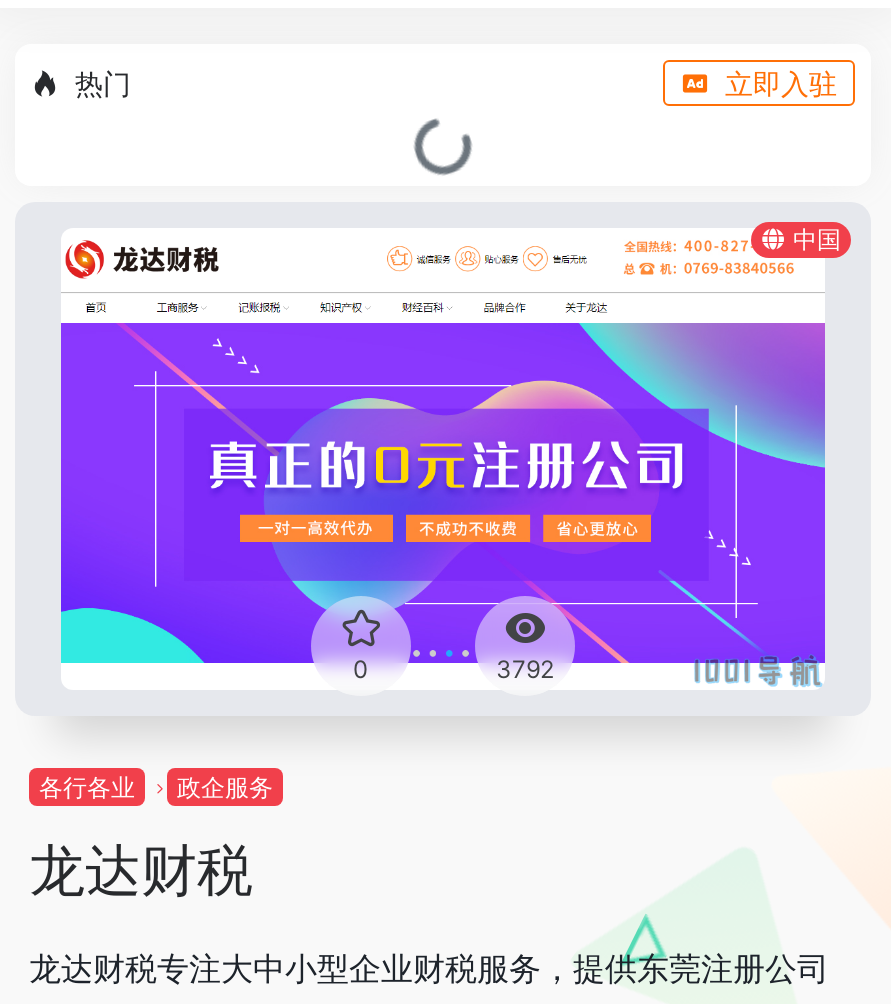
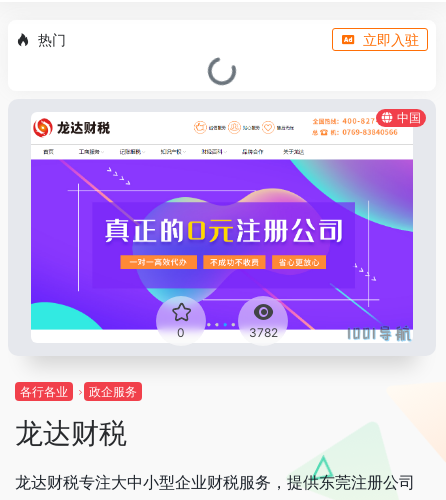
[496,655,554,685] 3792 -> [248,325,277,340] 3782

